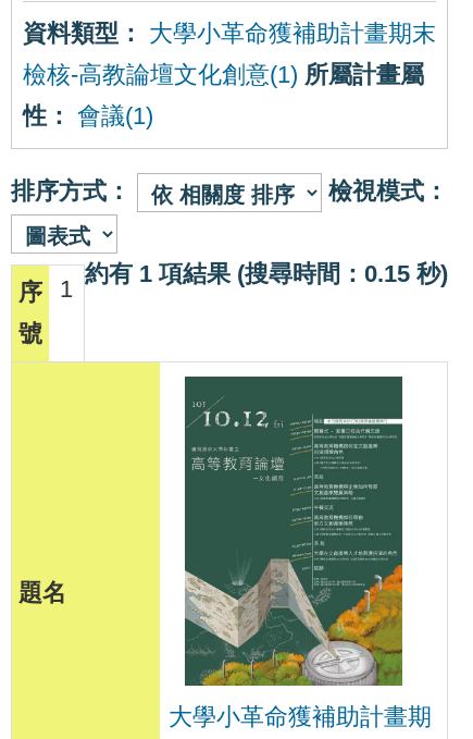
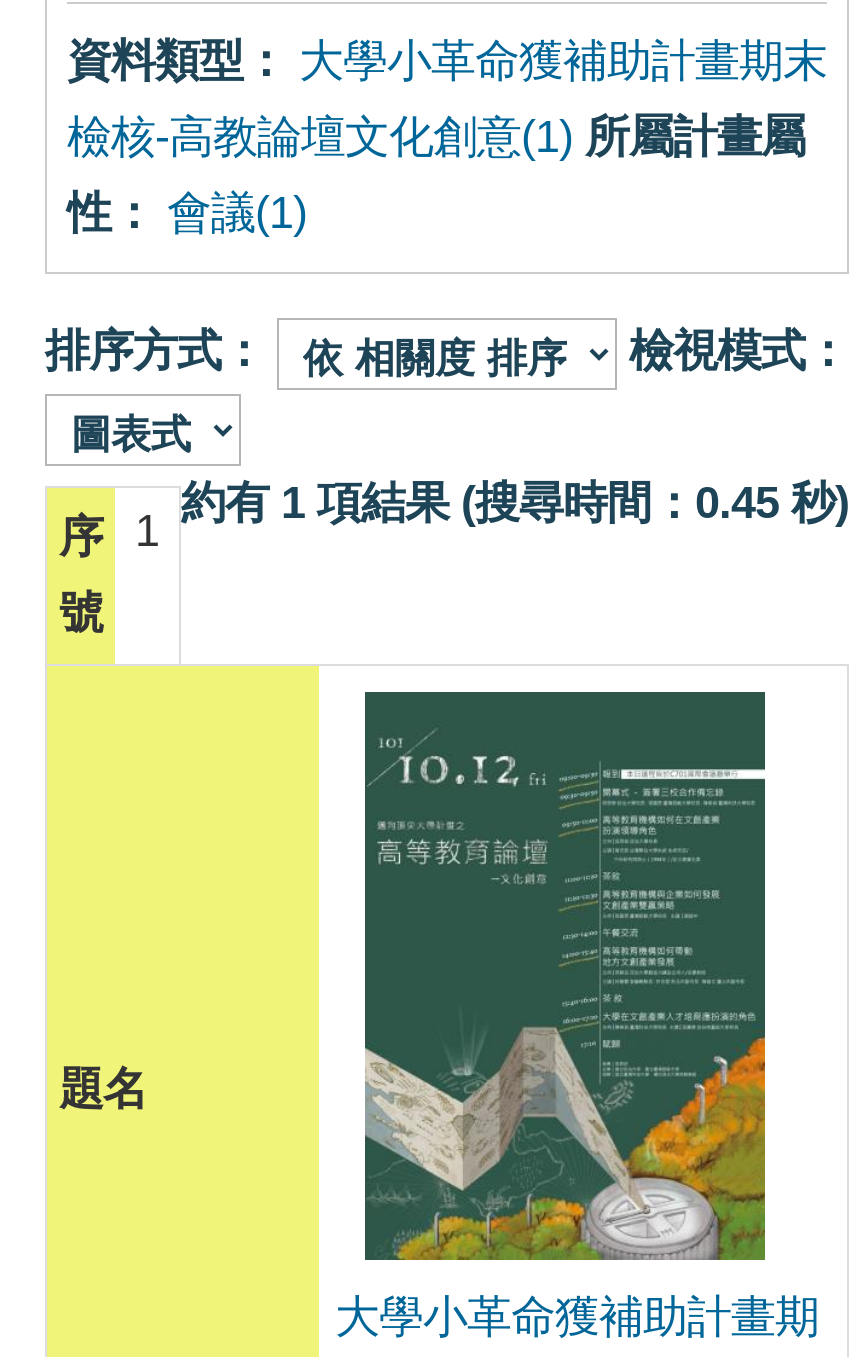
[85,260,448,288] 約有 1 項結果 (搜尋時間：0.15 秒) -> [181,478,849,528] 約有 1 項結果 (搜尋時間：0.45 秒)

